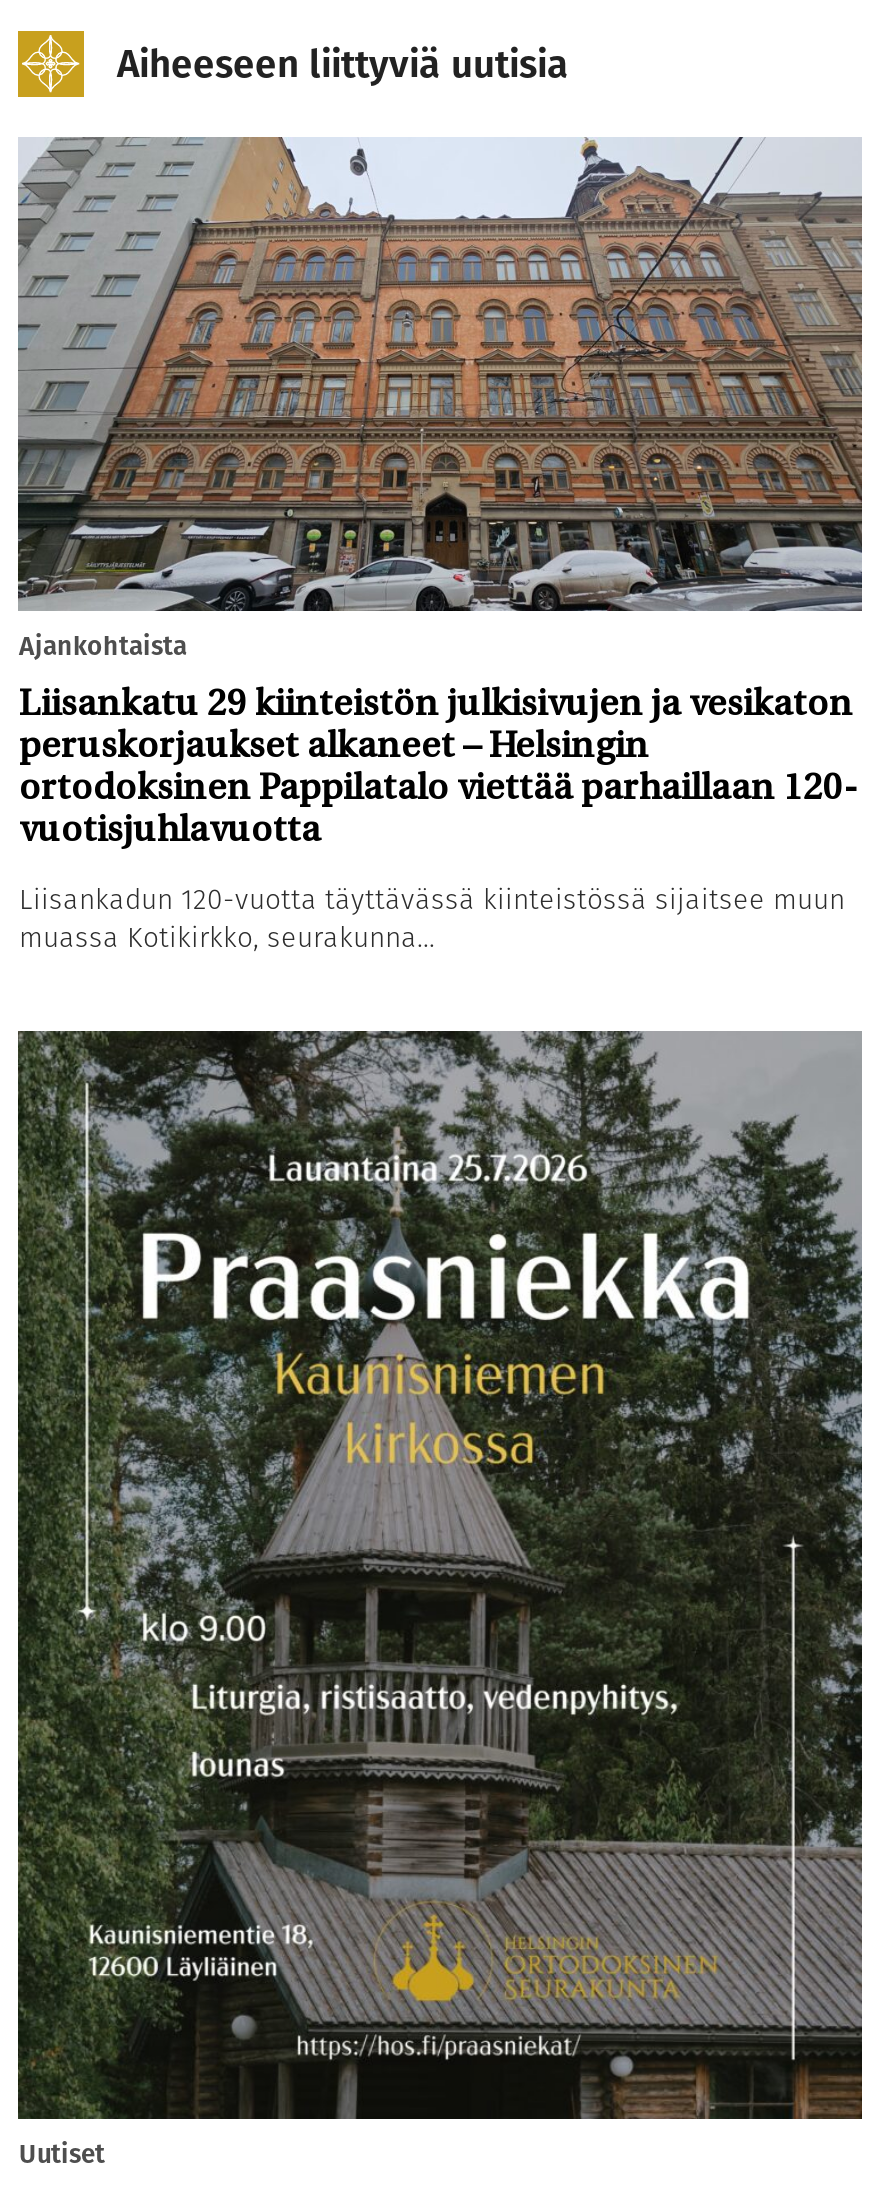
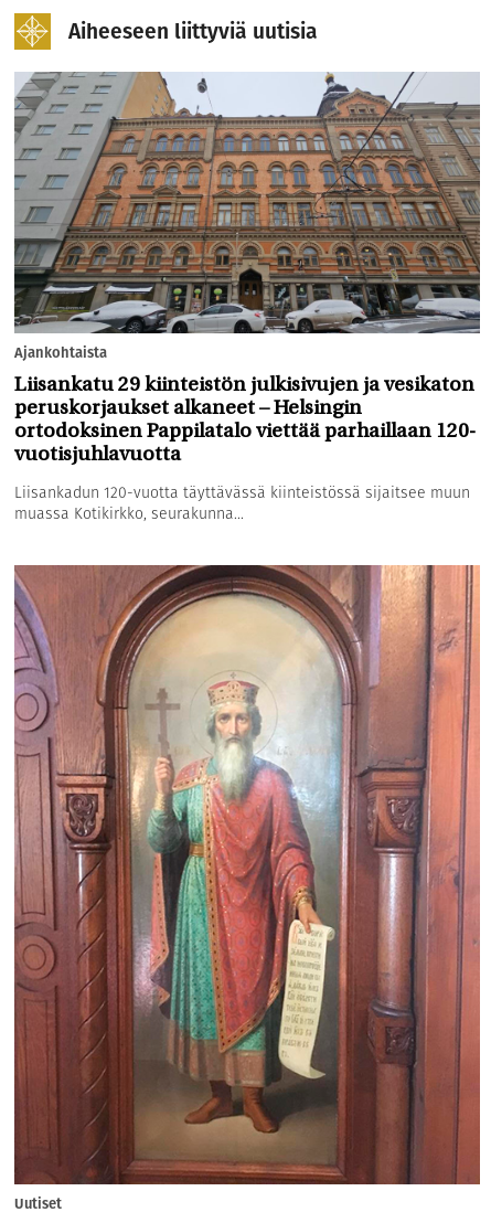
[16,1029,864,2121] [image] -> [13,564,481,1185] [image]

